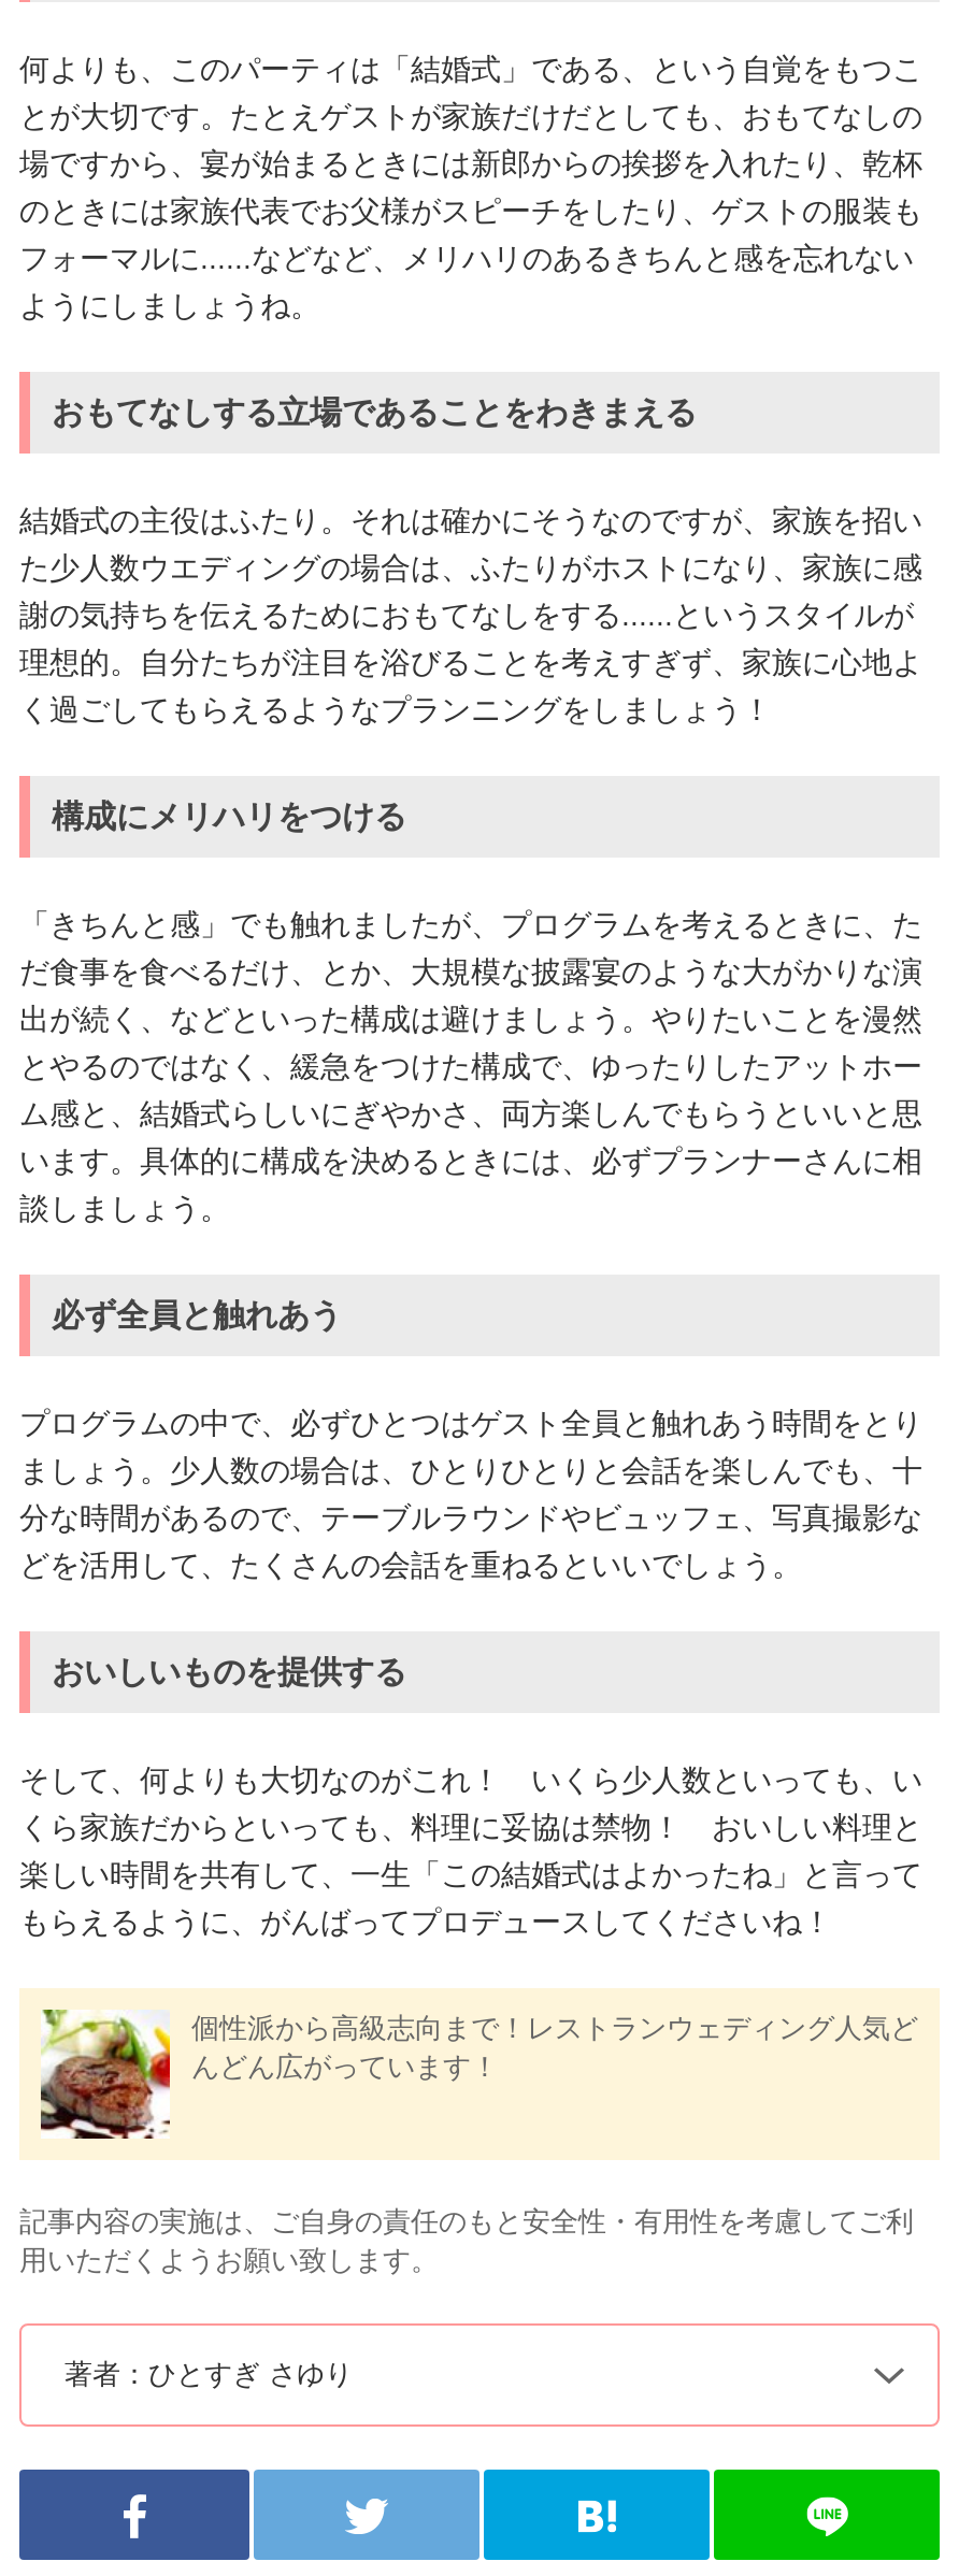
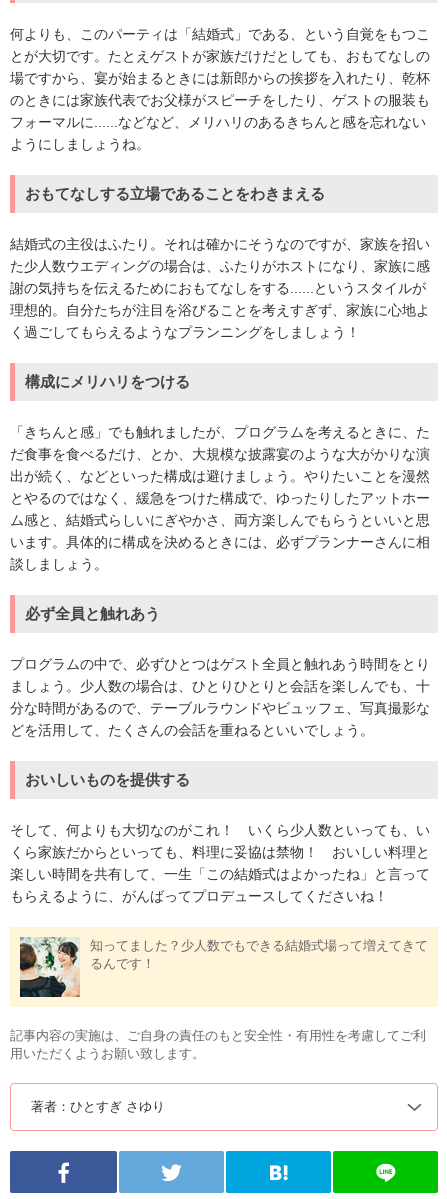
[39,2007,918,2141] [image] | 個性派から高級志向まで！レストランウェディング人気ど | んどん広がっています！ -> [19,936,428,998] [image] | 知ってました？少人数でもできる結婚式場って増えてきて | るんです！

